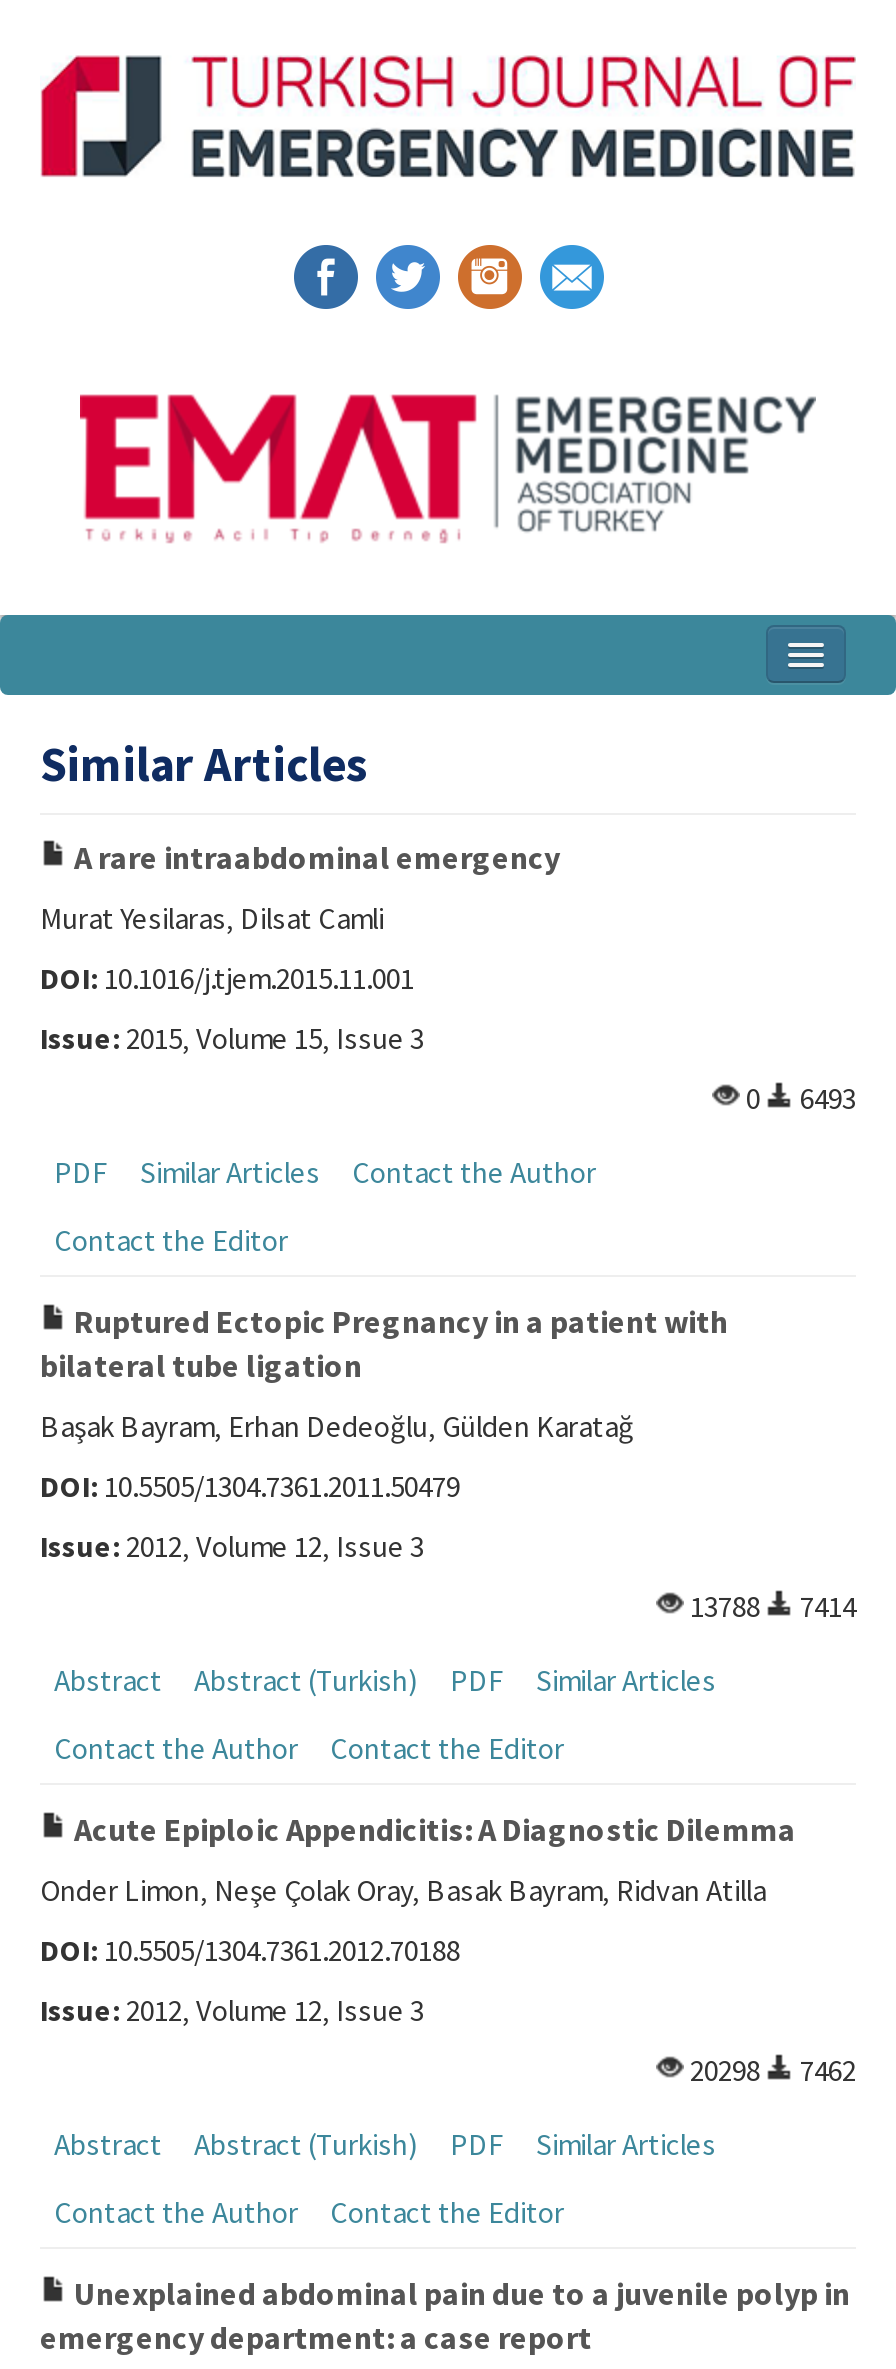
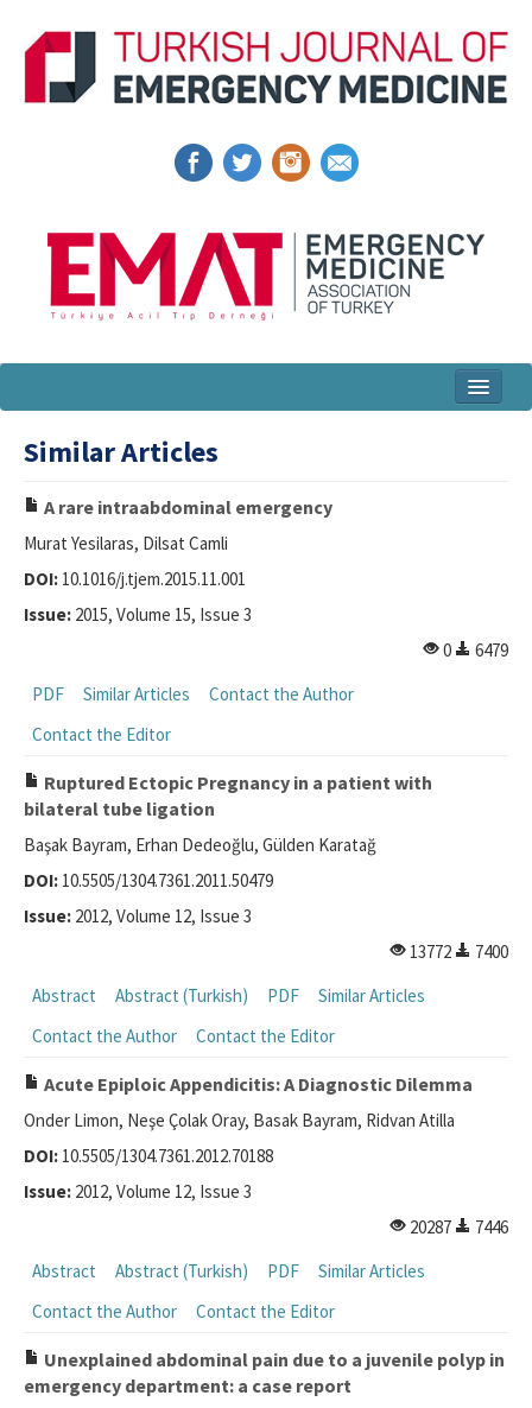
[740,1079,856,1117] 0 6493 -> [439,639,508,661] 0 6479
[684,1587,766,1625] 13788 -> [406,940,455,963] 13772
[794,1587,856,1625] 7414 -> [471,940,508,963] 7400
[684,2051,766,2089] 20298 -> [406,1216,455,1238] 20287
[794,2051,856,2089] 7462 -> [471,1216,508,1238] 7446

